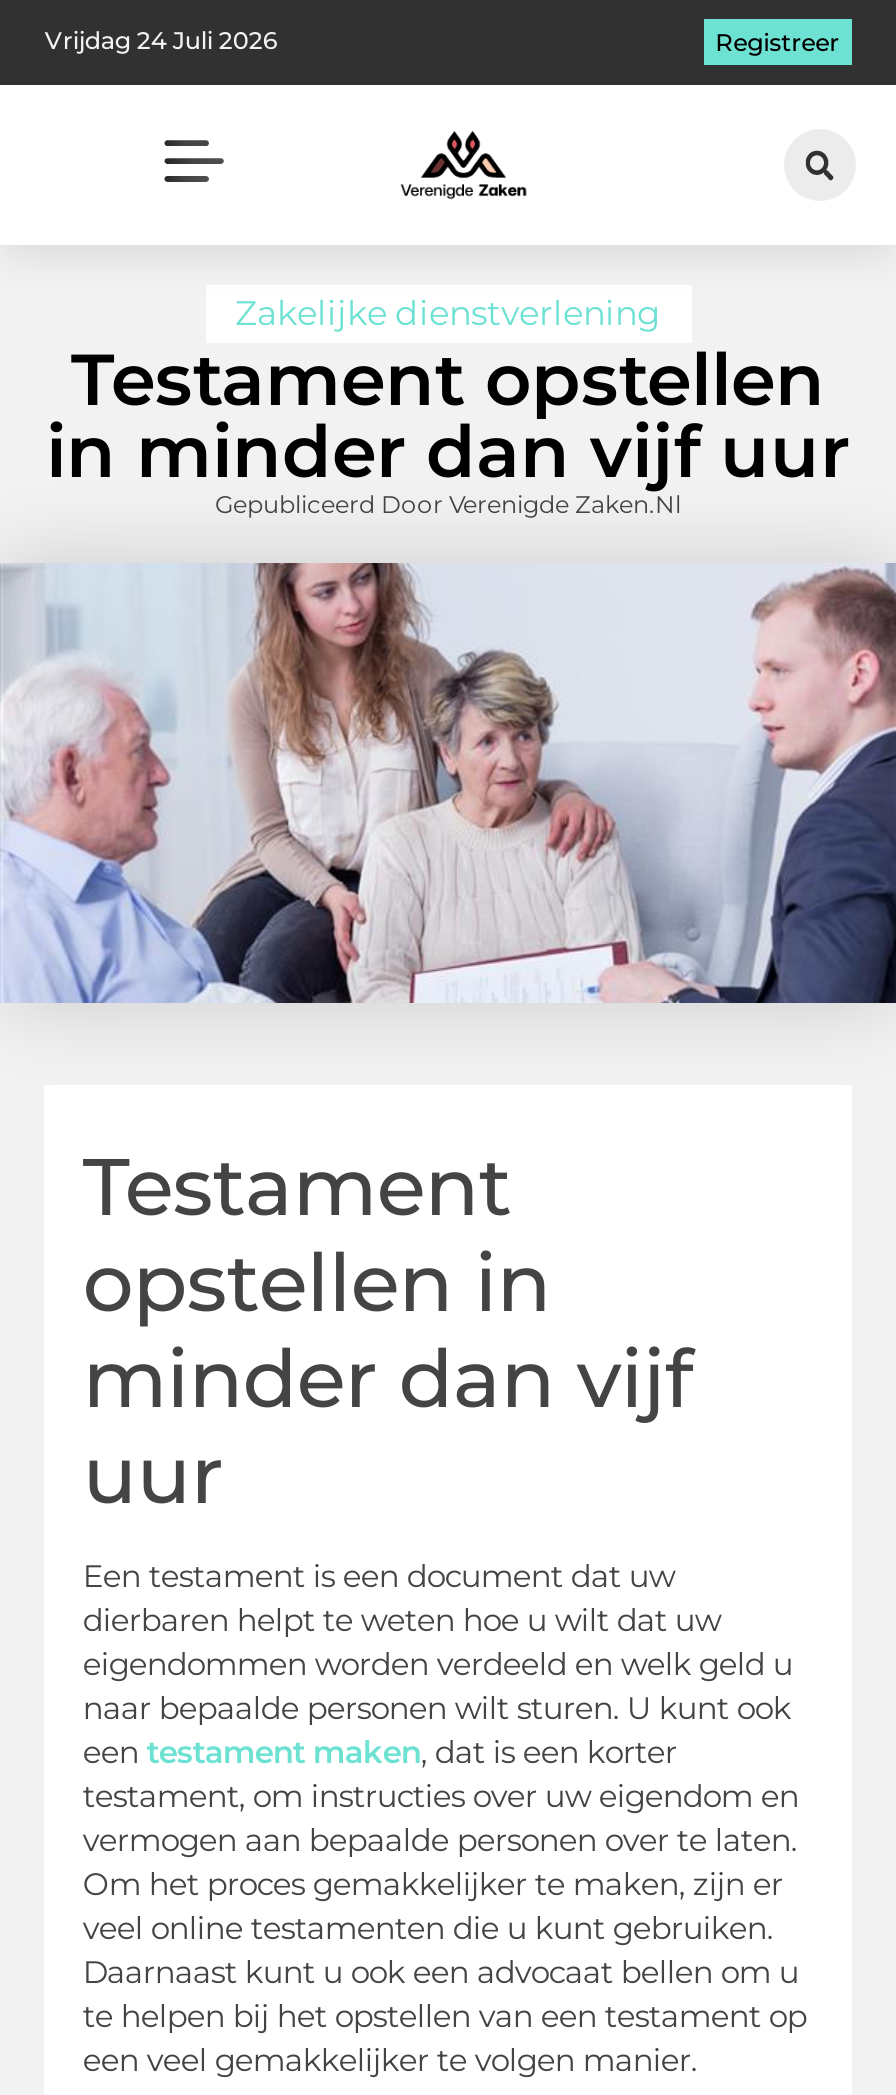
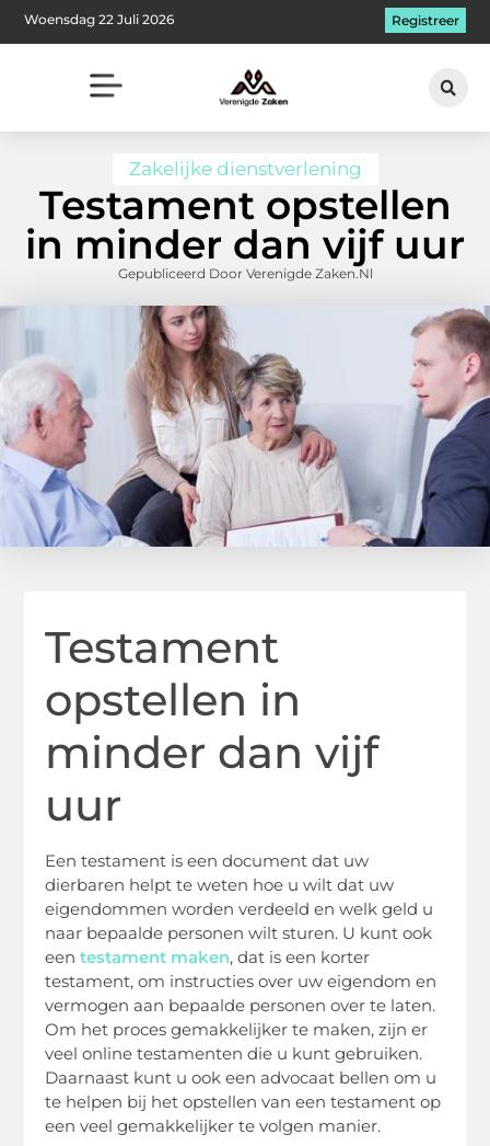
[45,24,277,54] Vrijdag 24 Juli 2026 -> [24,11,174,27] Woensdag 22 Juli 2026

